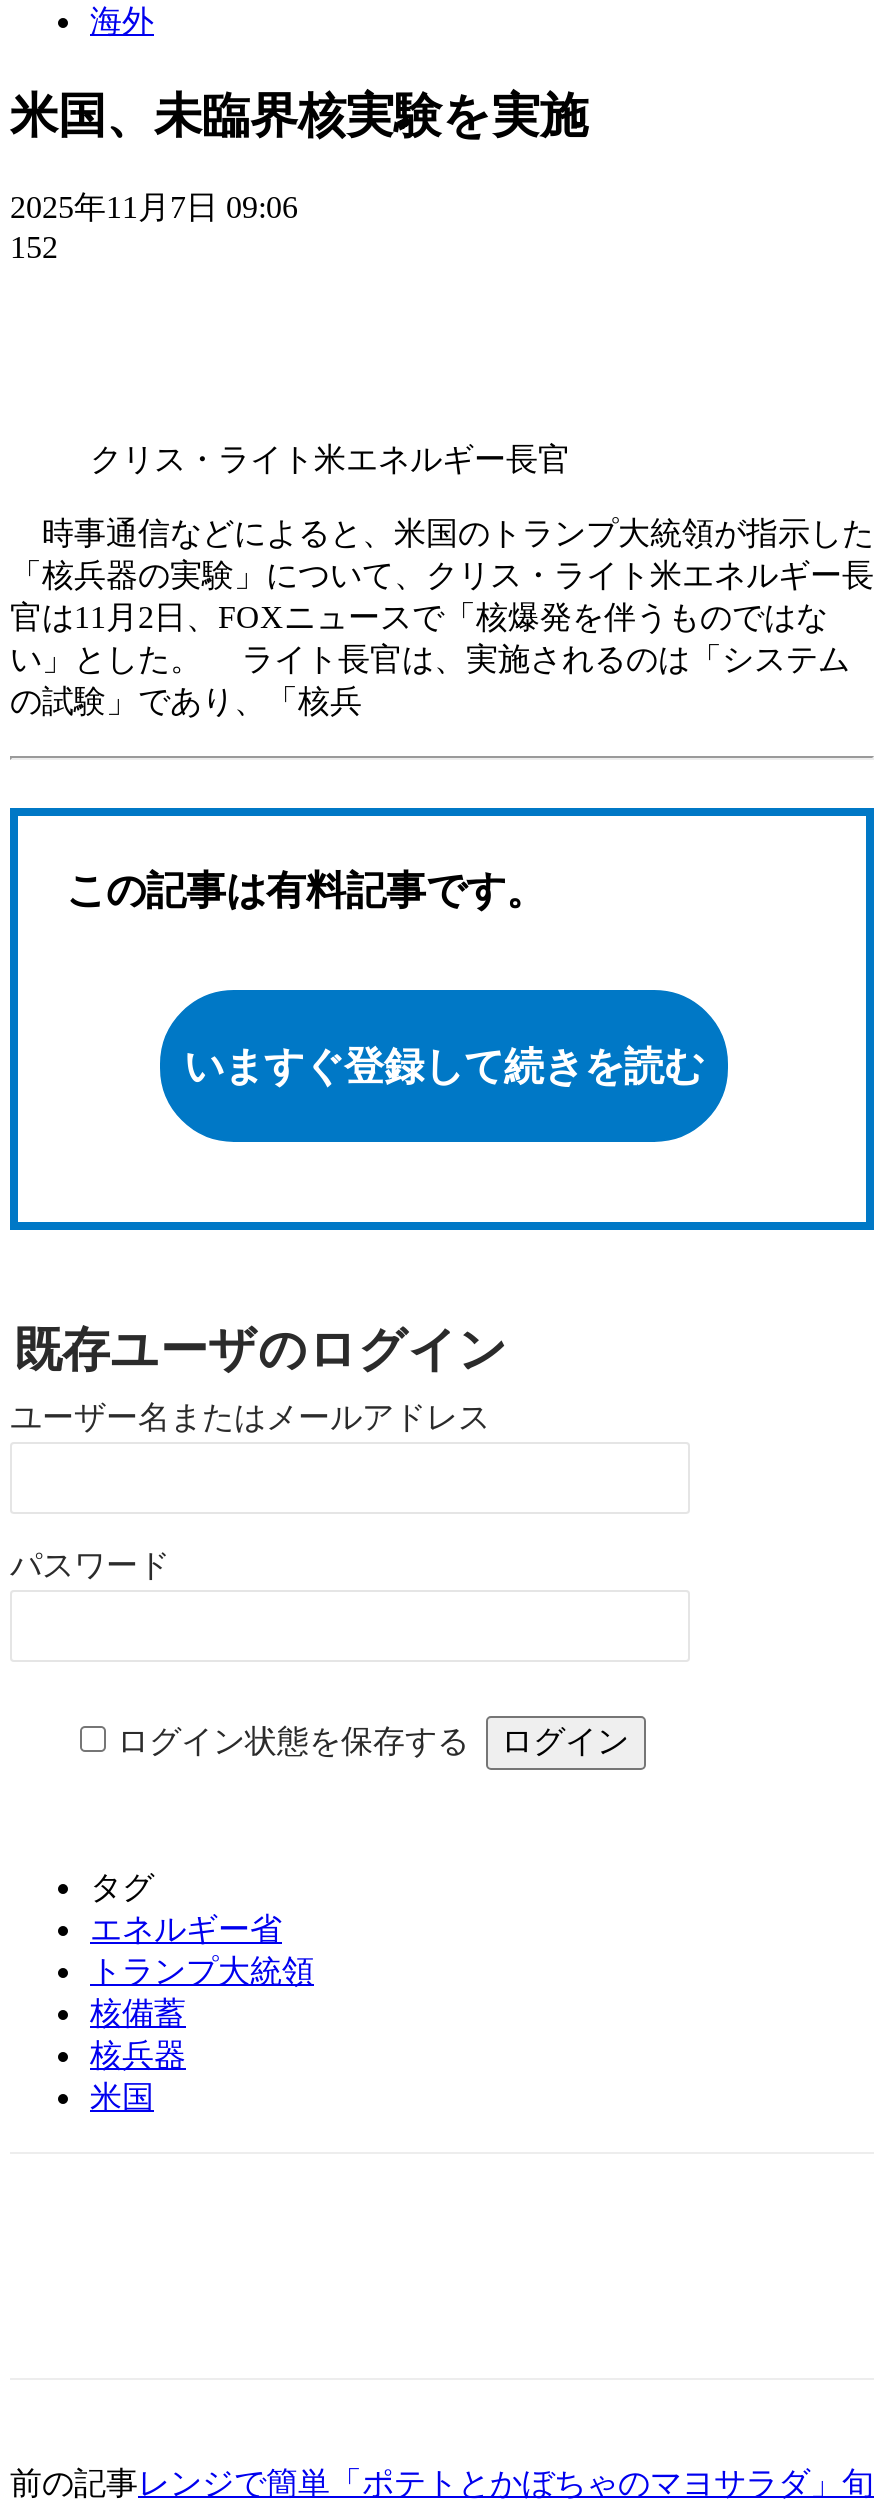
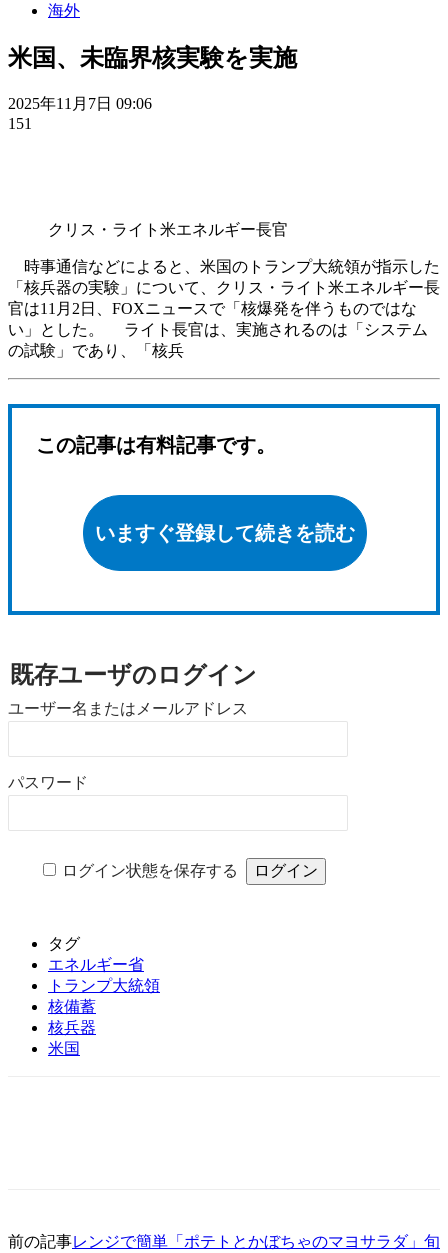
[10,230,58,264] 152 -> [8,115,32,132] 151

